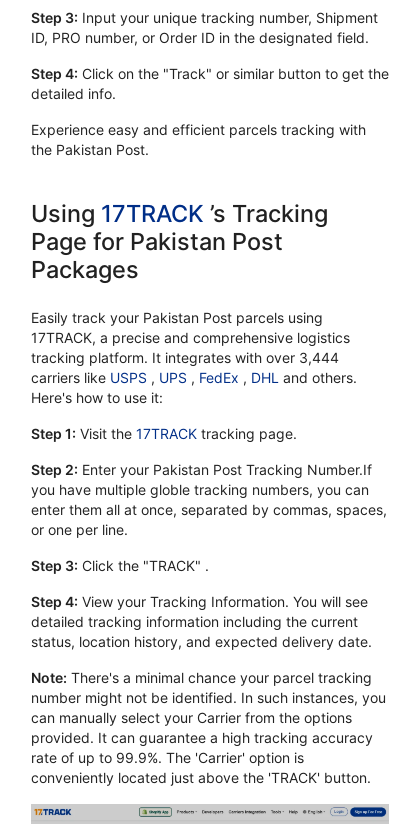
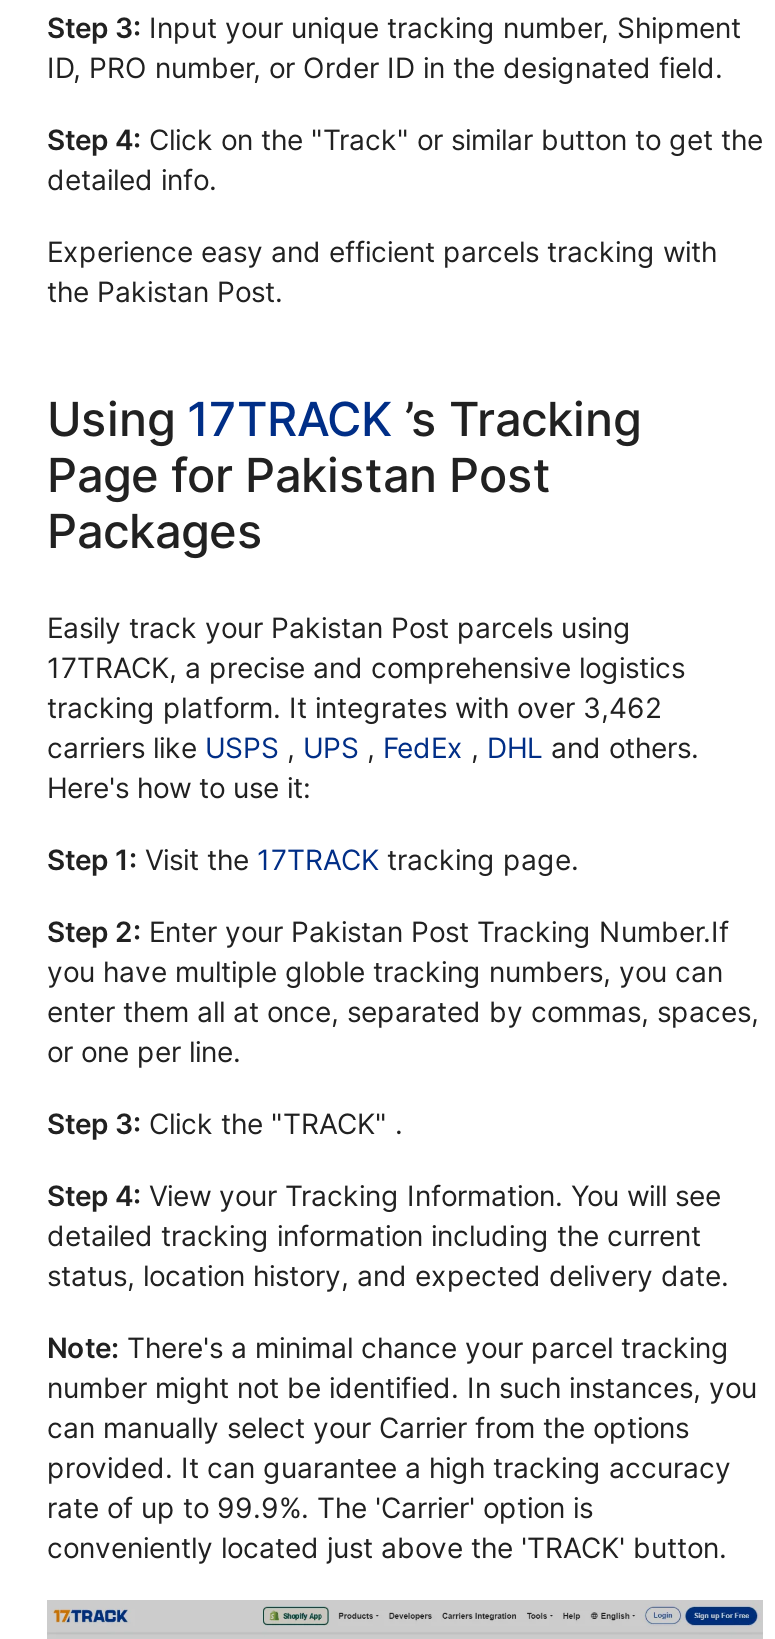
[31,349,339,366] tracking platform. It integrates with over 3,444 -> [47,690,661,724] tracking platform. It integrates with over 3,462

